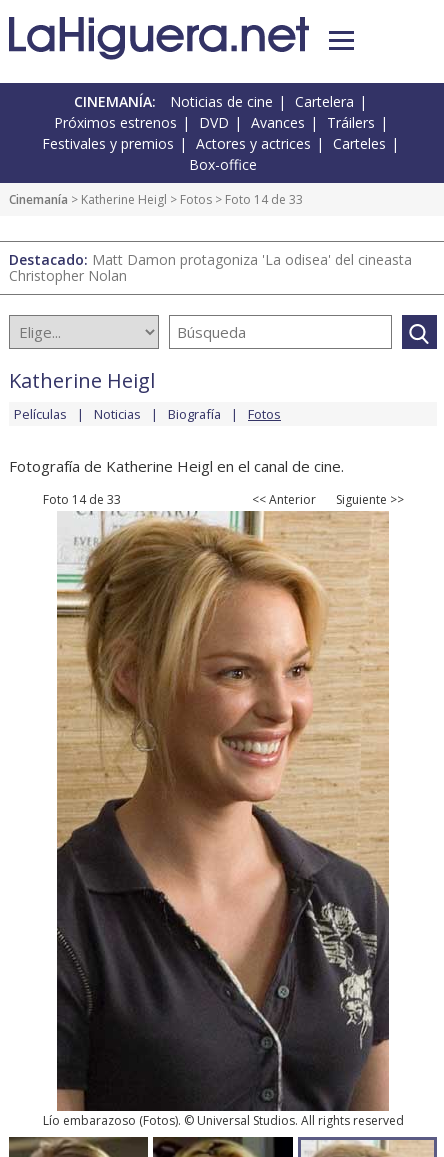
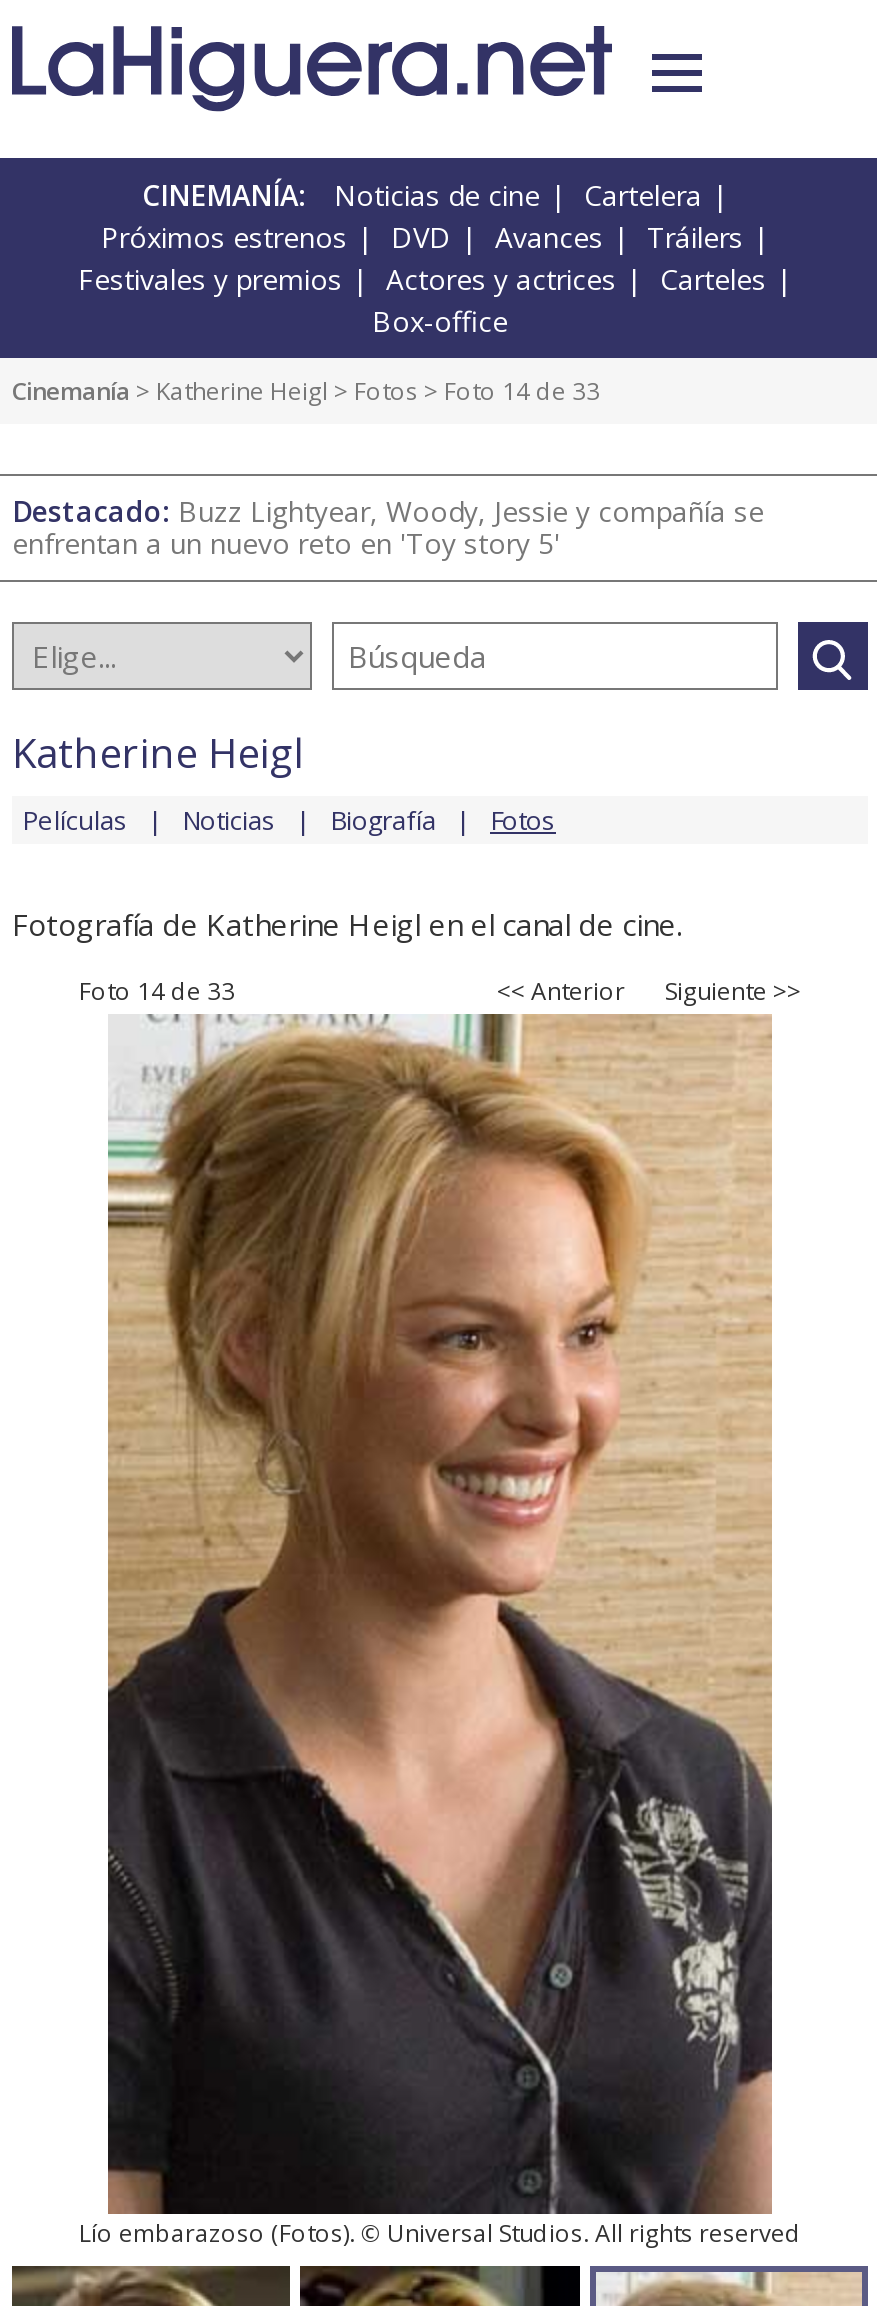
[9,250,412,285] Destacado: Matt Damon protagoniza 'La odisea' del cineasta | Christopher Nolan -> [12,492,764,562] Destacado: Buzz Lightyear, Woody, Jessie y compañía se | enfrentan a un nuevo reto en 'Toy story 5'

